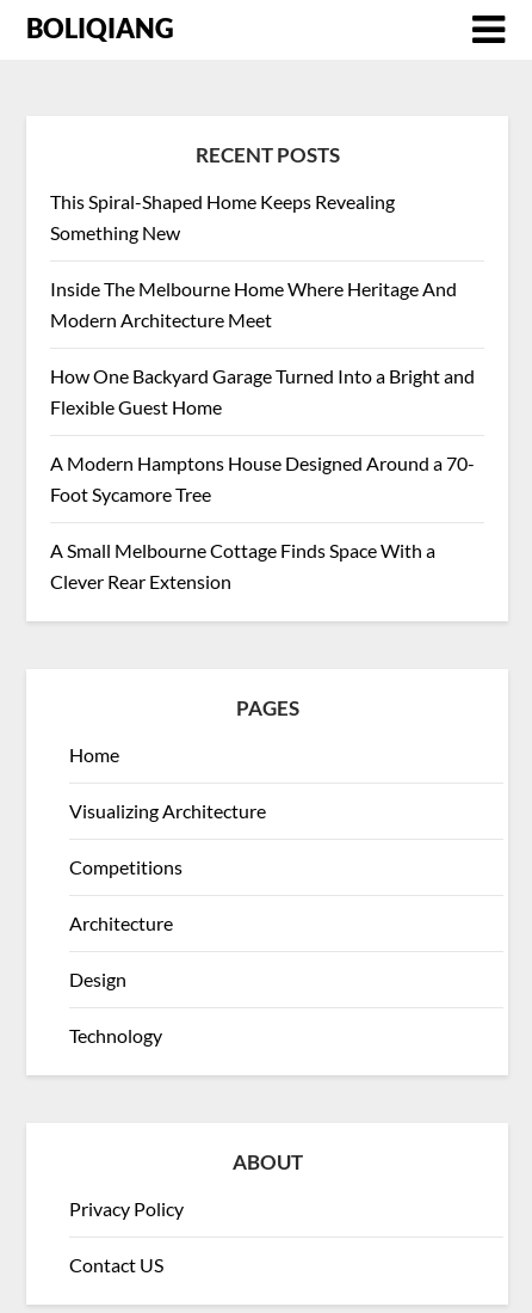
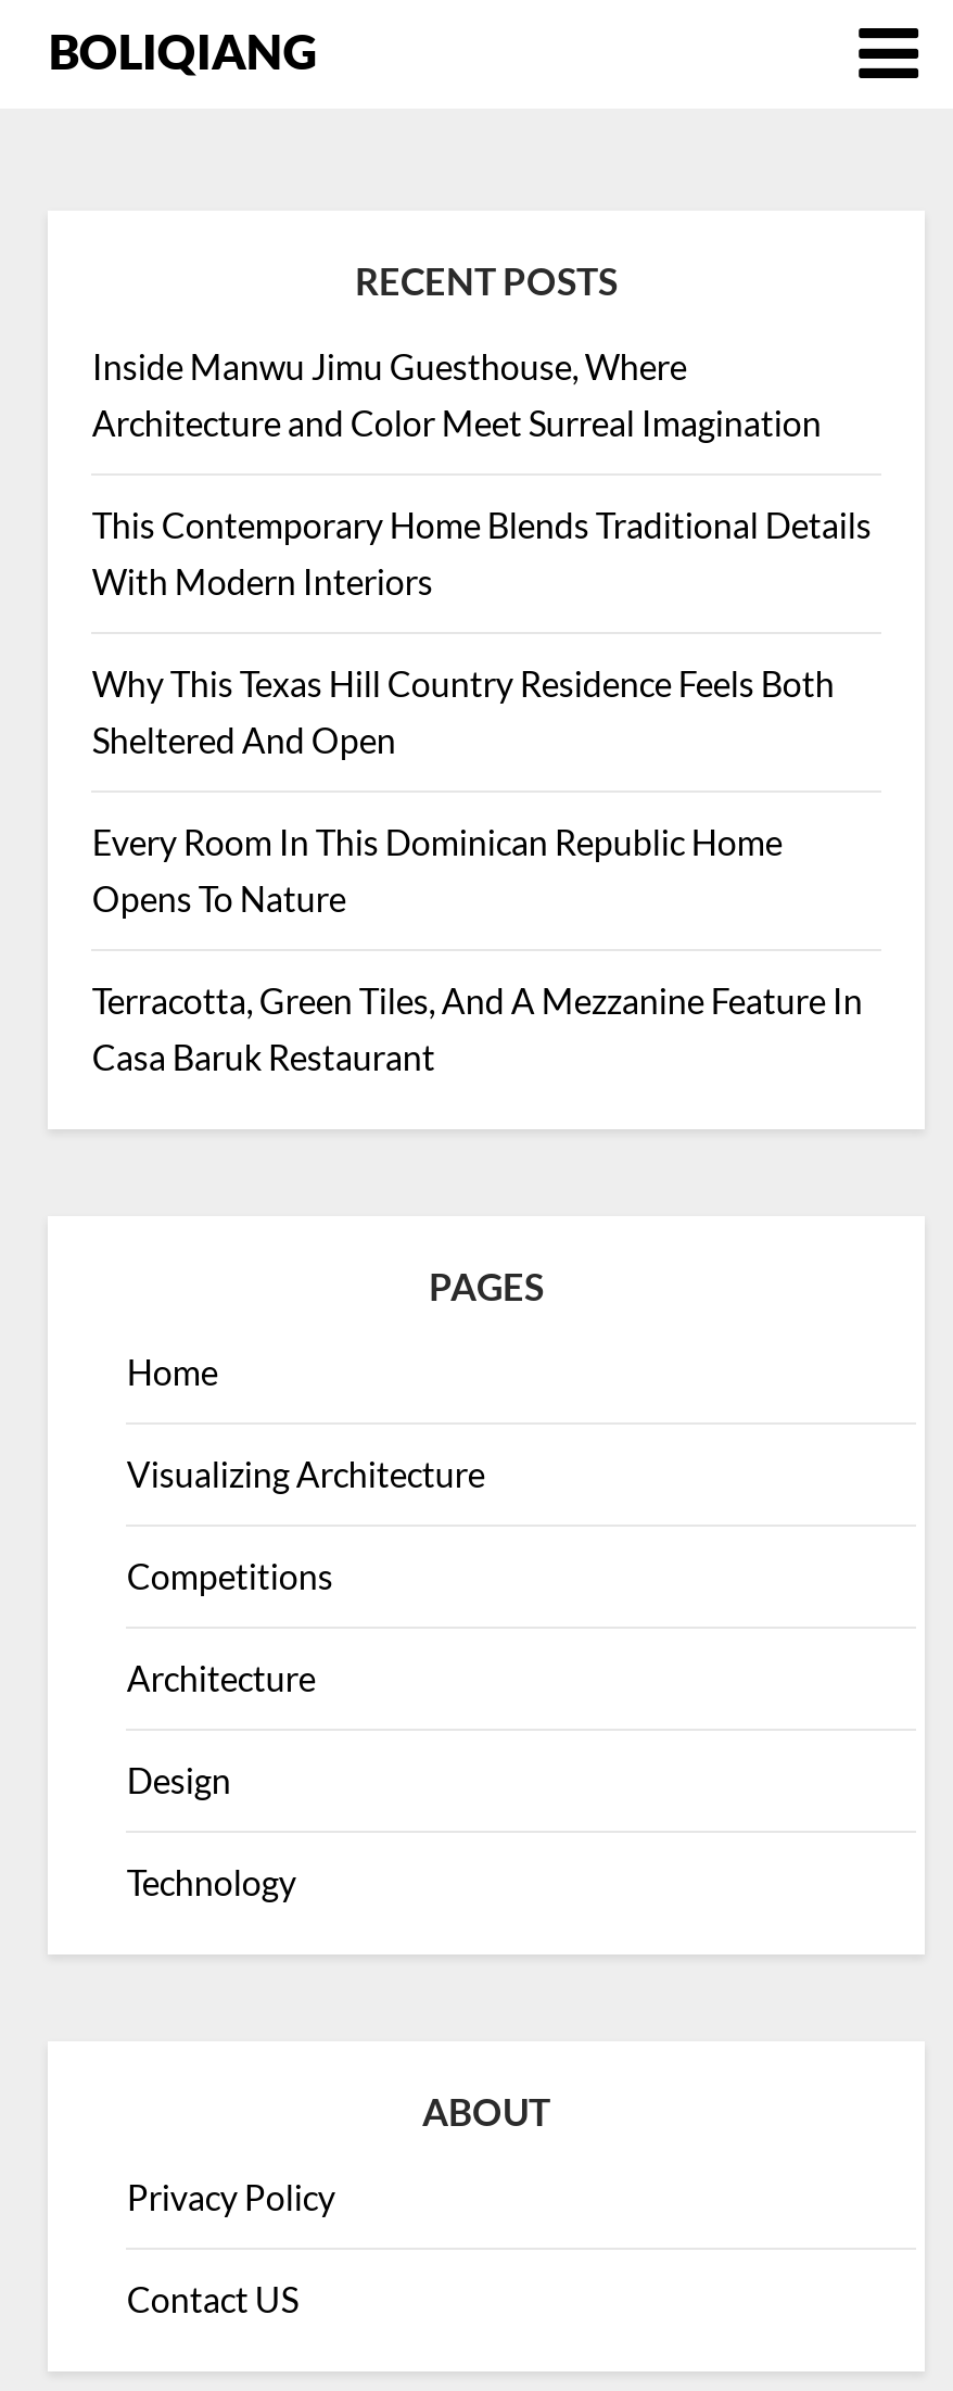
[51,190,395,244] This Spiral-Shaped Home Keeps Revealing | Something New -> [92,345,821,443] Inside Manwu Jimu Guesthouse, Where | Architecture and Color Meet Surreal Imagination
[51,277,457,331] Inside The Melbourne Home Where Heritage And | Modern Architecture Meet -> [92,504,871,602] This Contemporary Home Blends Traditional Details | With Modern Interiors
[51,364,475,418] How One Backyard Garage Turned Into a Bright and | Flexible Guest Home -> [92,662,834,760] Why This Texas Hill Country Residence Feels Both | Sheltered And Open
[51,452,475,505] A Modern Hamptons House Designed Around a 70- | Foot Sycamore Tree -> [92,821,782,919] Every Room In This Dominican Republic Home | Opens To Nature
[51,539,436,593] A Small Melbourne Cottage Finds Space With a | Clever Rear Extension -> [92,979,863,1077] Terracotta, Green Tiles, And A Mezzanine Feature In | Casa Baruk Restaurant

